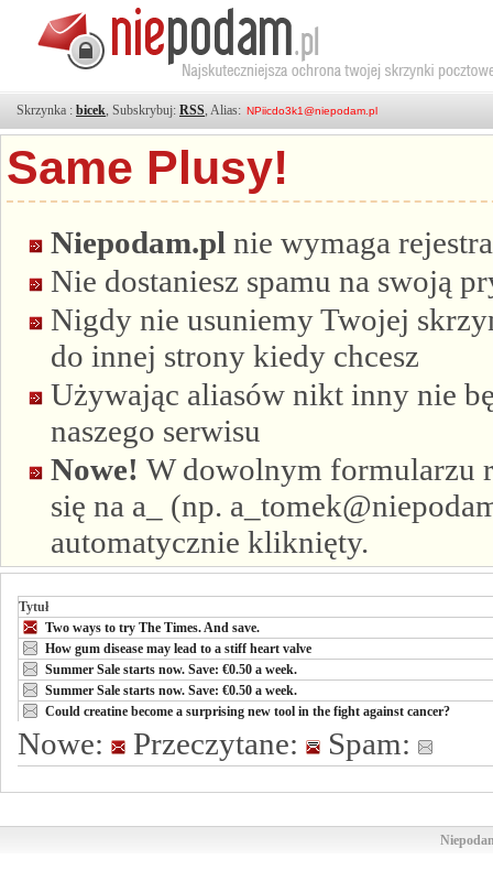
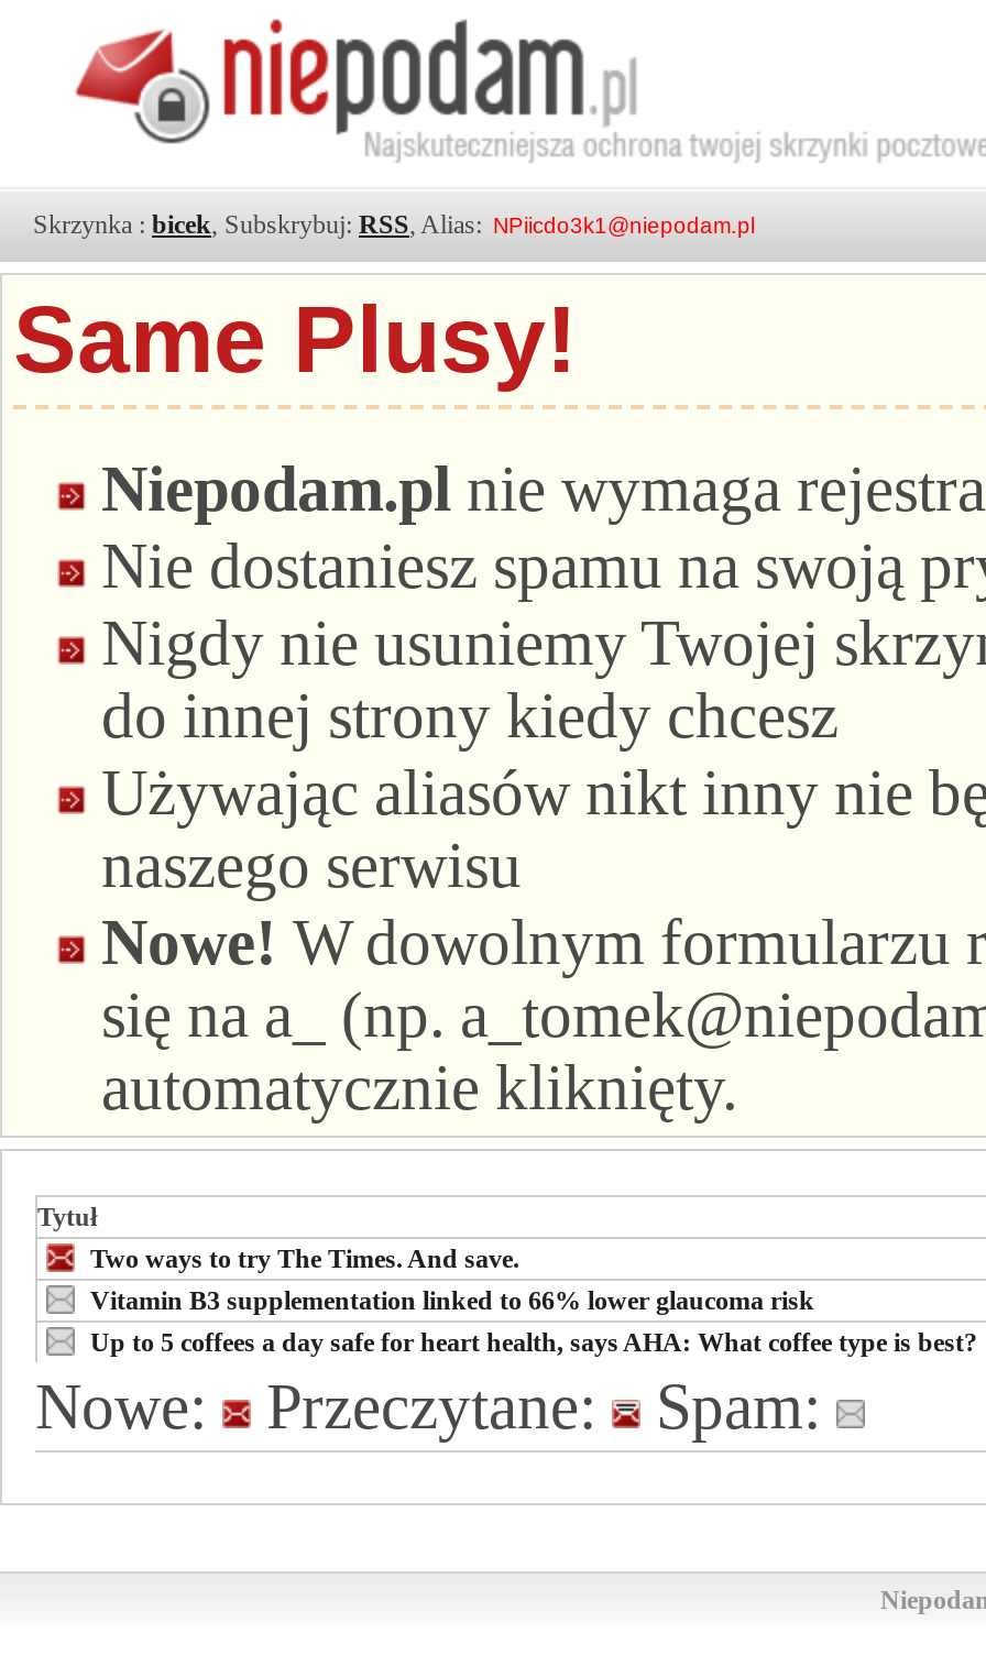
[45,641,450,719] How gum disease may lead to a stiff heart valve | Summer Sale starts now. Save: €0.50 a week. | Summer Sale starts now. Save: €0.50 a week. | Could creatine become a surprising new tool in the fight against cancer? -> [90,1285,977,1357] Vitamin B3 supplementation linked to 66% lower glaucoma risk | Up to 5 coffees a day safe for heart health, says AHA: What coffee type is best?

